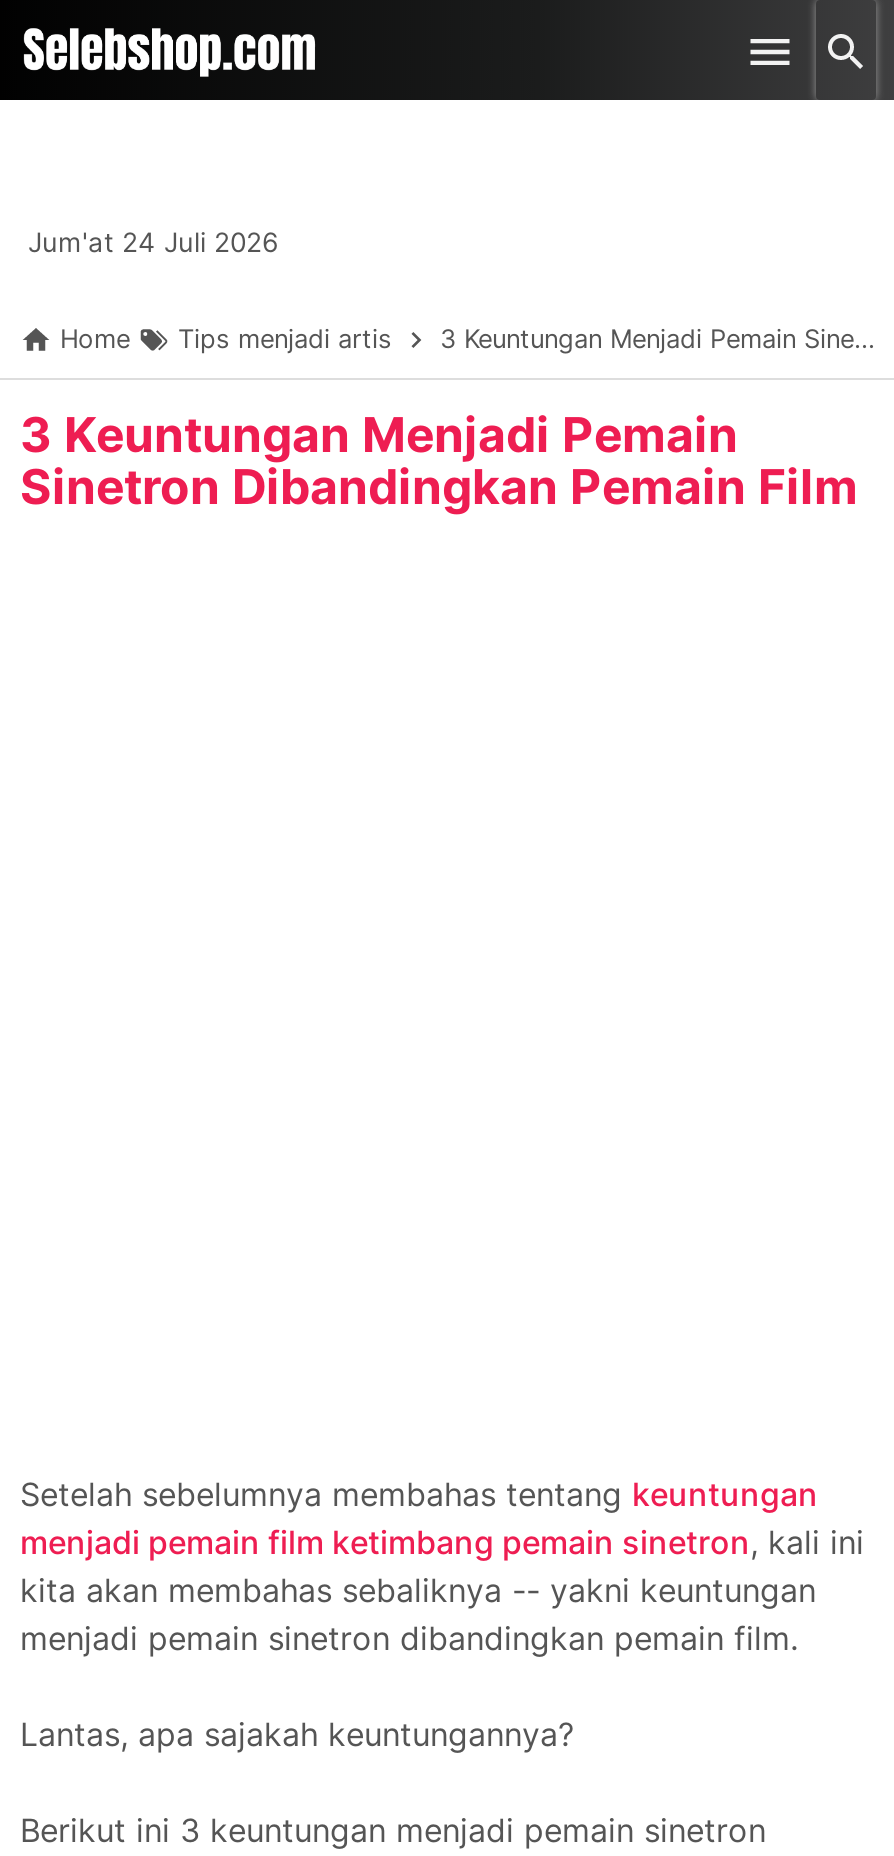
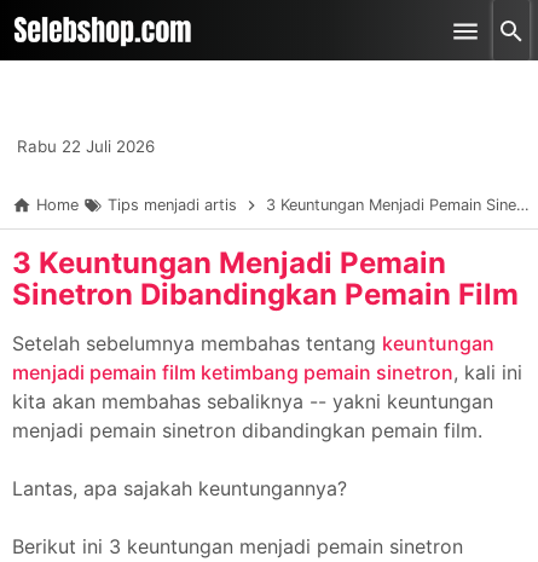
[28,226,278,258] Jum'at 24 Juli 2026 -> [17,137,155,156] Rabu 22 Juli 2026

